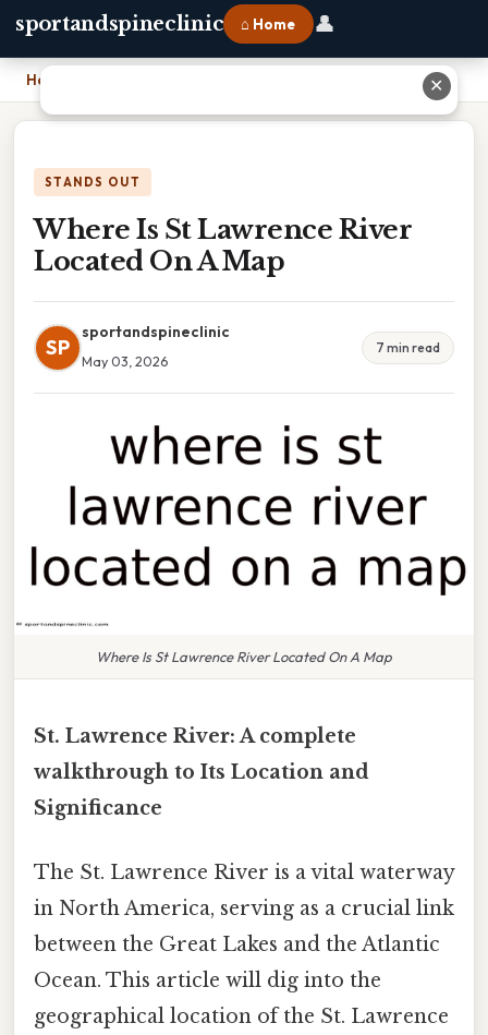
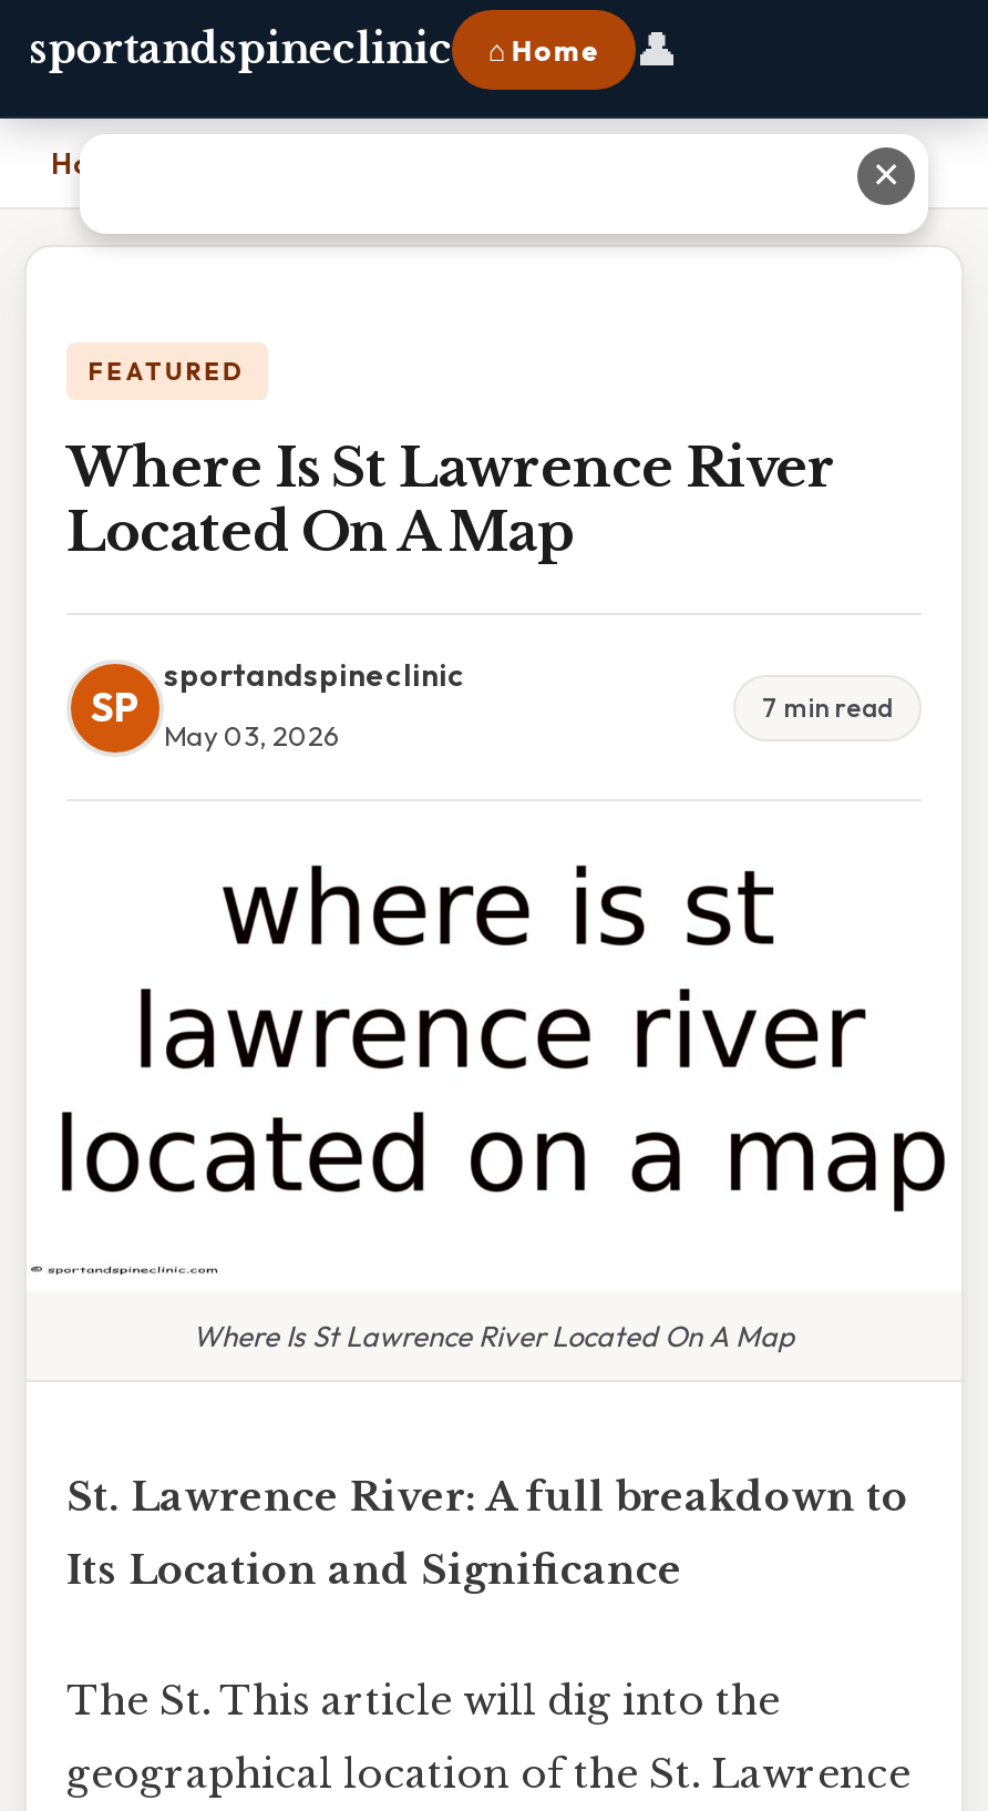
[45,174,141,190] STANDS OUT -> [89,356,246,387] FEATURED
[34,724,454,993] St. Lawrence River: A complete | walkthrough to Its Location and | Significance | The St. Lawrence River is a vital waterway | in North America, serving as a crucial link | between the Great Lakes and the Atlantic | Ocean. This article will dig into the -> [66,1473,908,1726] St. Lawrence River: A full breakdown to | Its Location and Significance | The St. This article will dig into the

